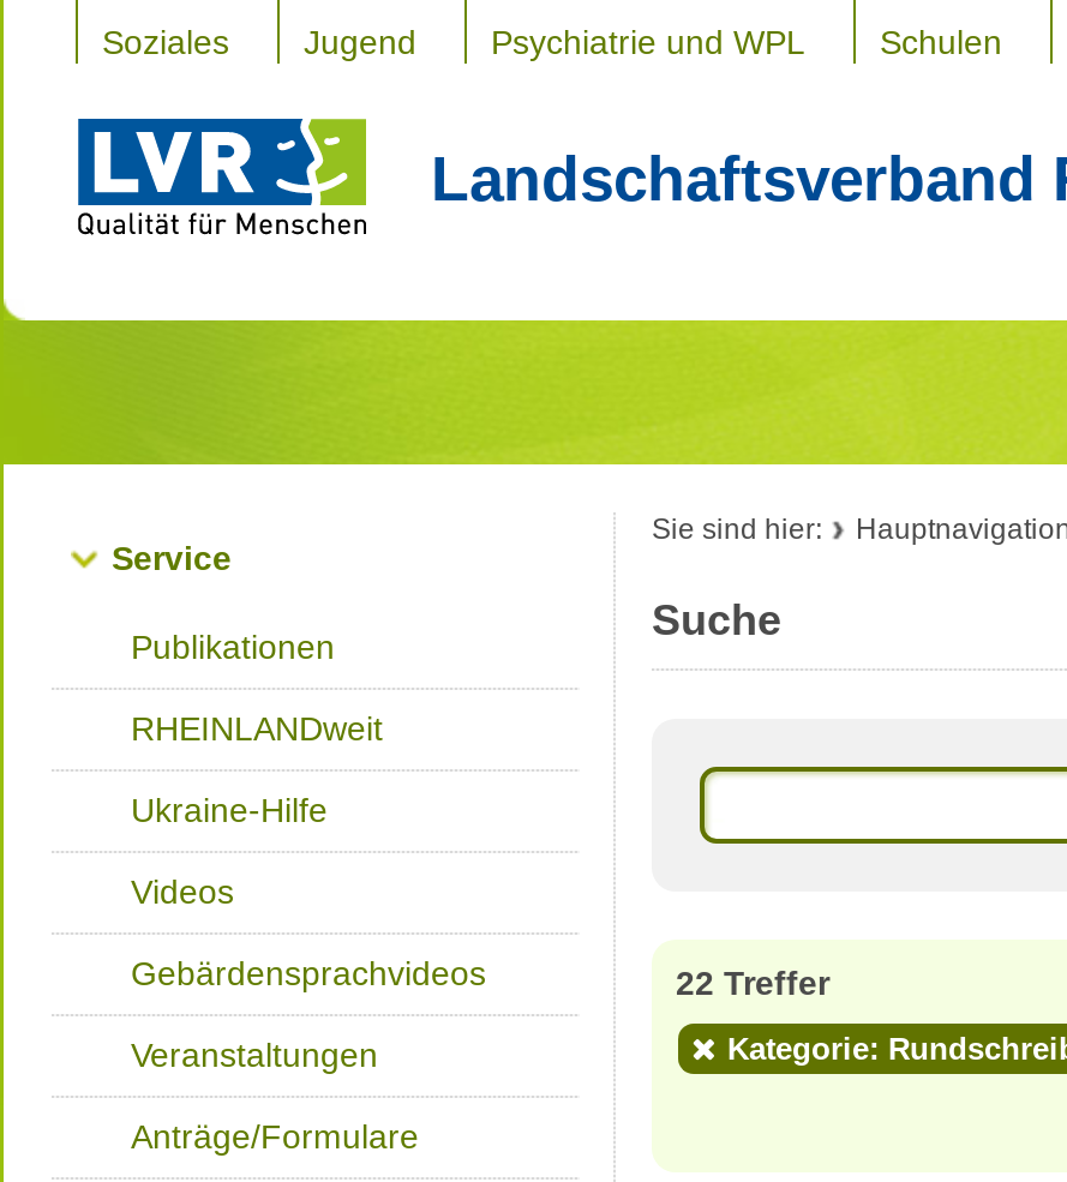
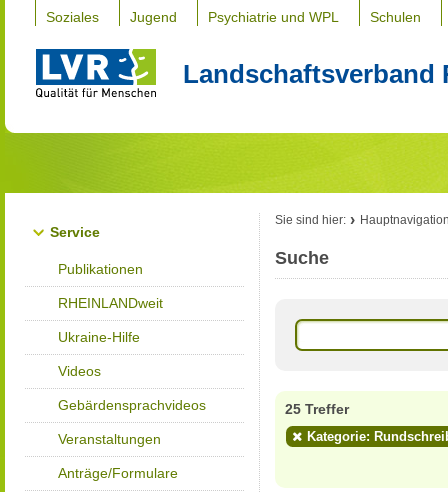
[676,964,829,1002] 22 Treffer -> [285,401,349,417] 25 Treffer

